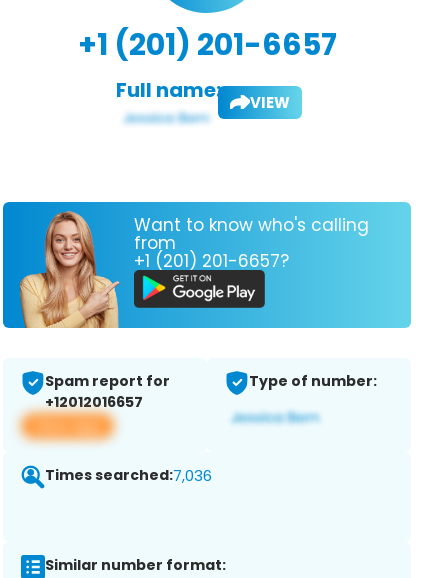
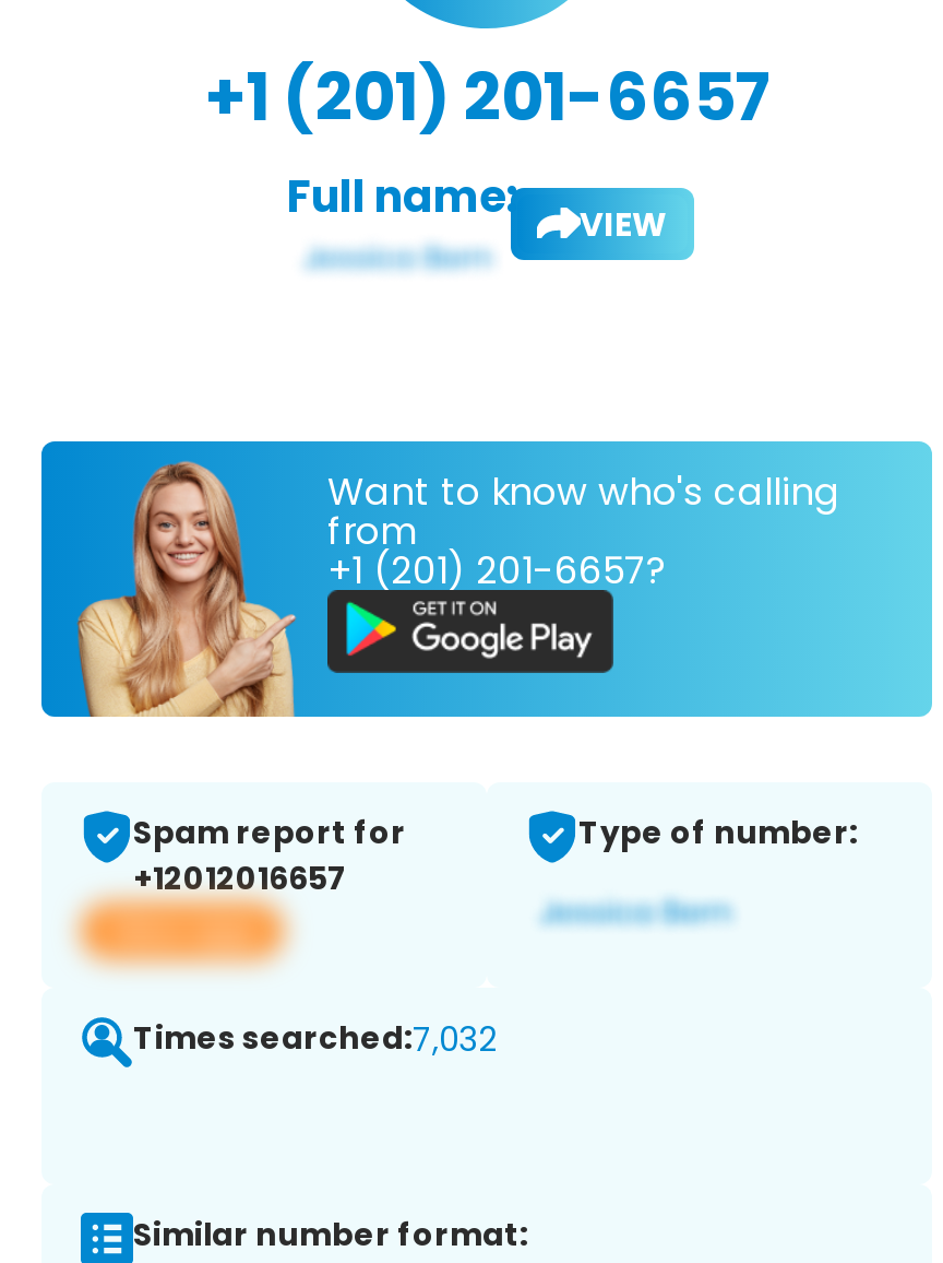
[45,465,212,486] Times searched:7,036 -> [133,1016,496,1062] Times searched:7,032

